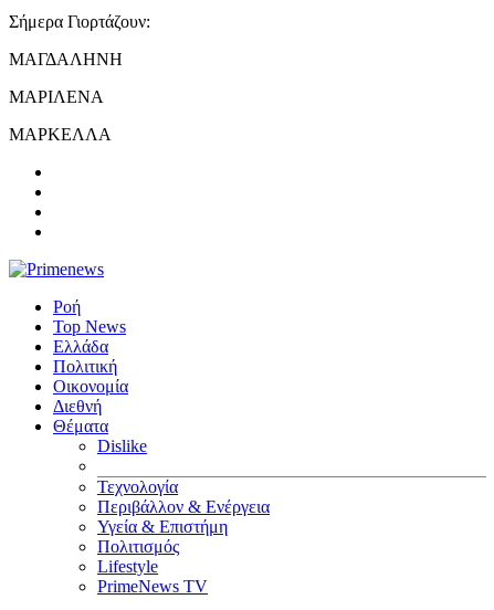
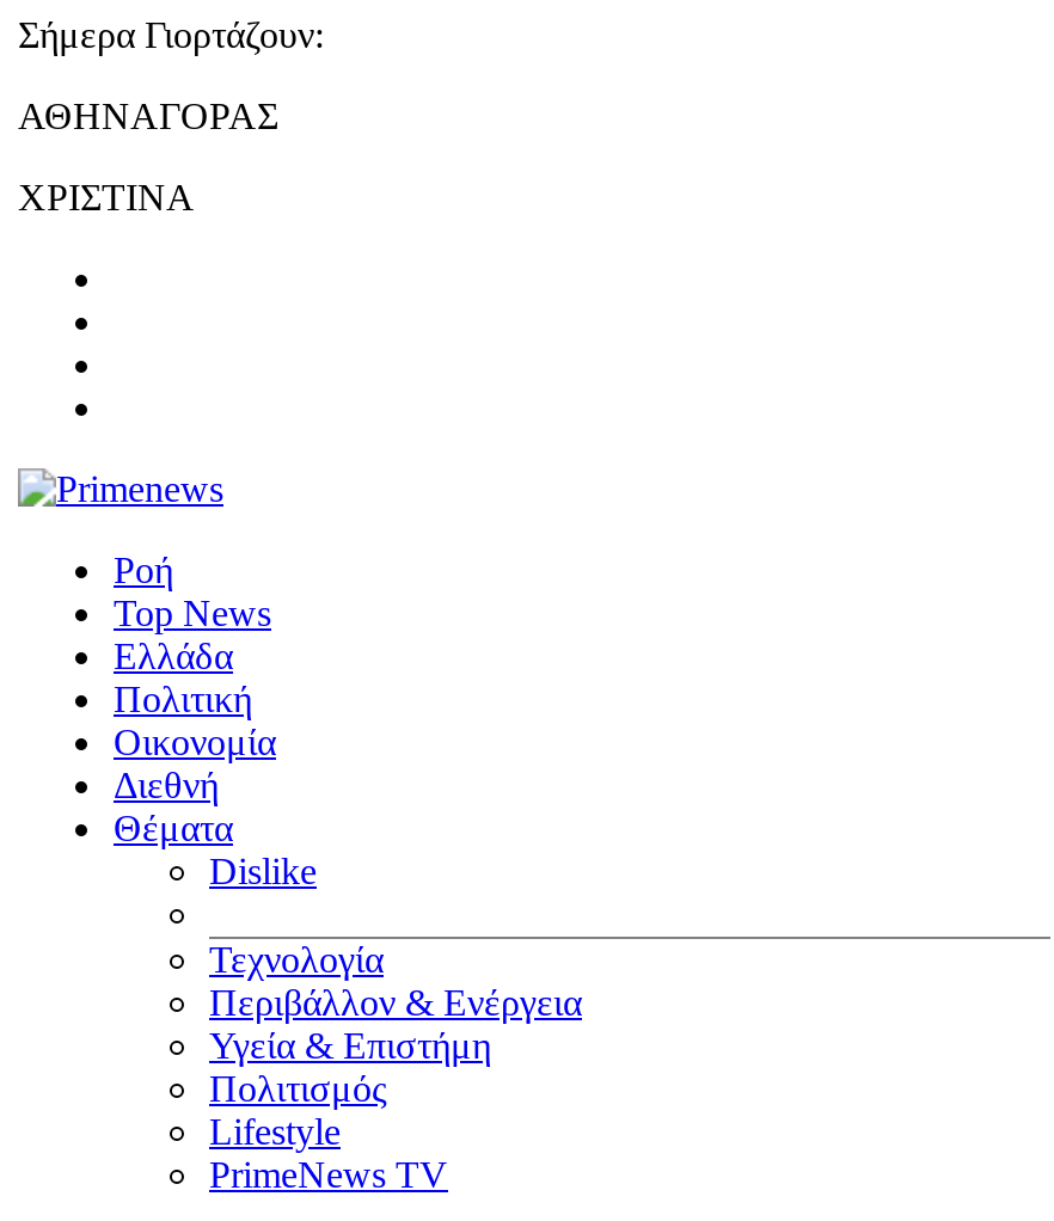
[9,50,123,144] ΜΑΓΔΑΛΗΝΗ | ΜΑΡΙΛΕΝΑ | ΜΑΡΚΕΛΛΑ -> [18,96,278,217] ΑΘΗΝΑΓΟΡΑΣ | ΧΡΙΣΤΙΝΑ

